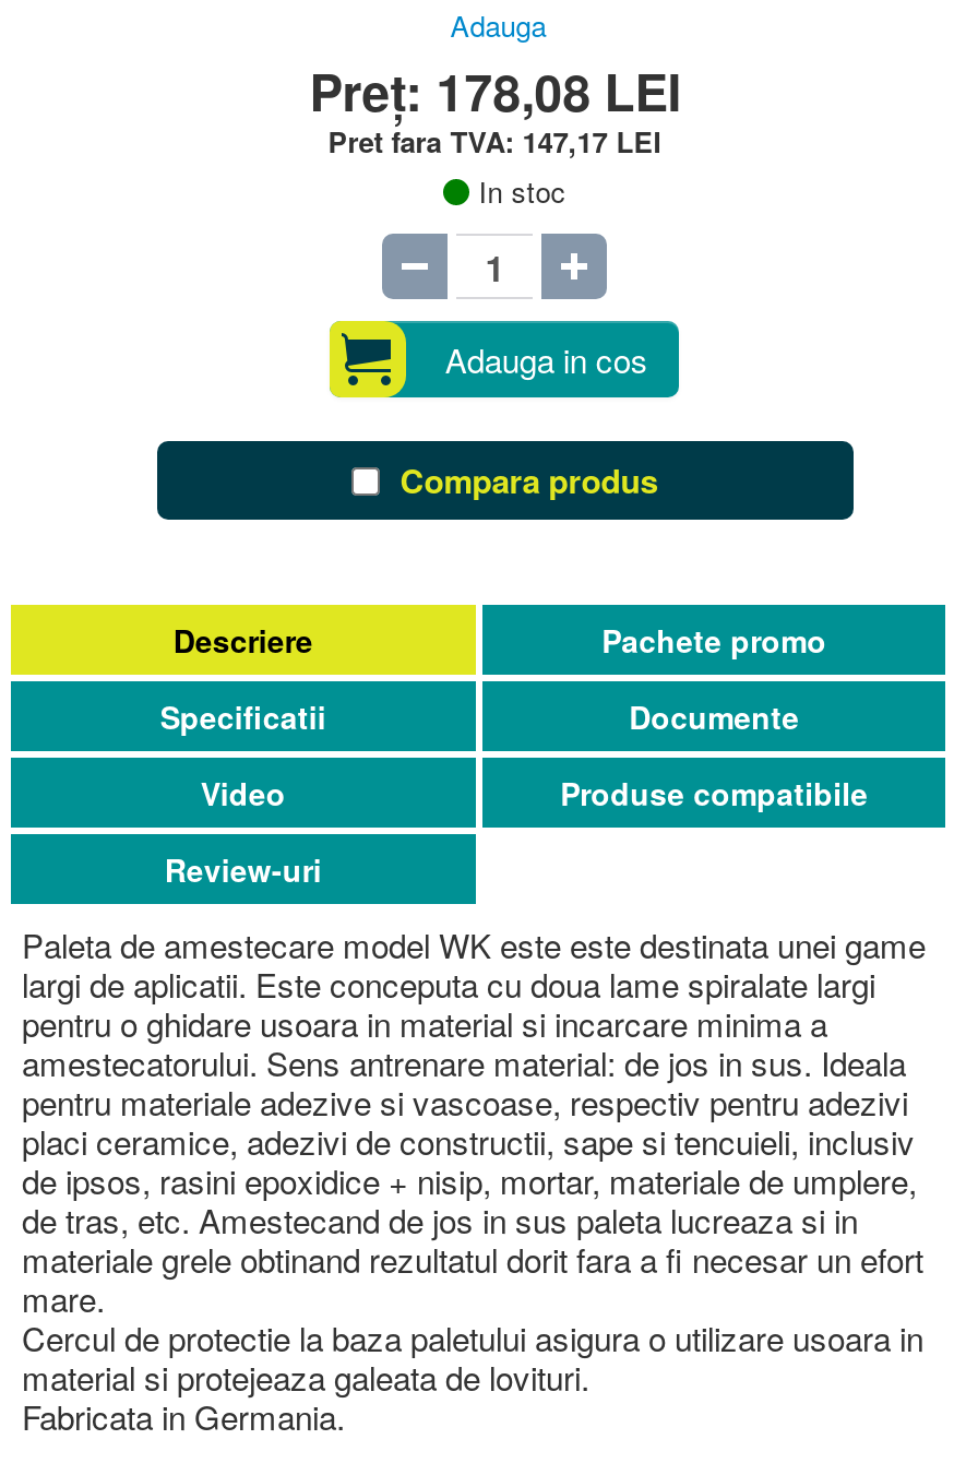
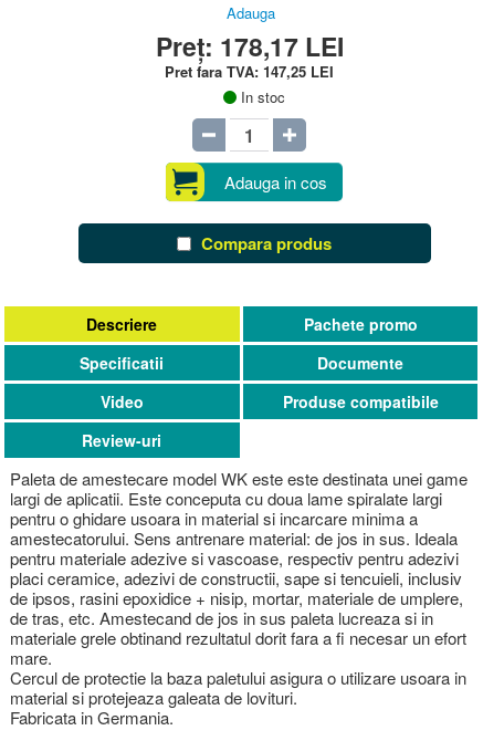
[310,56,681,128] Preț: 178,08 LEI -> [156,28,344,65] Preț: 178,17 LEI
[328,121,662,163] Pret fara TVA: 147,17 LEI -> [165,61,334,82] Pret fara TVA: 147,25 LEI

